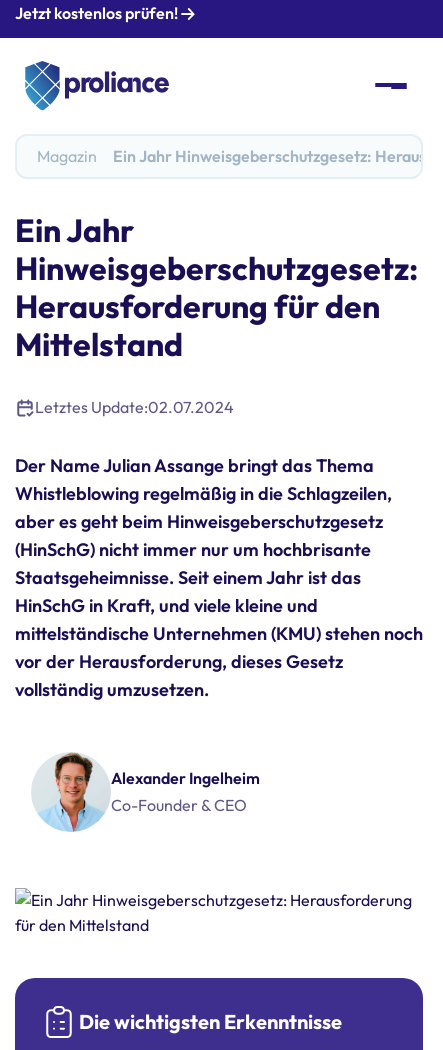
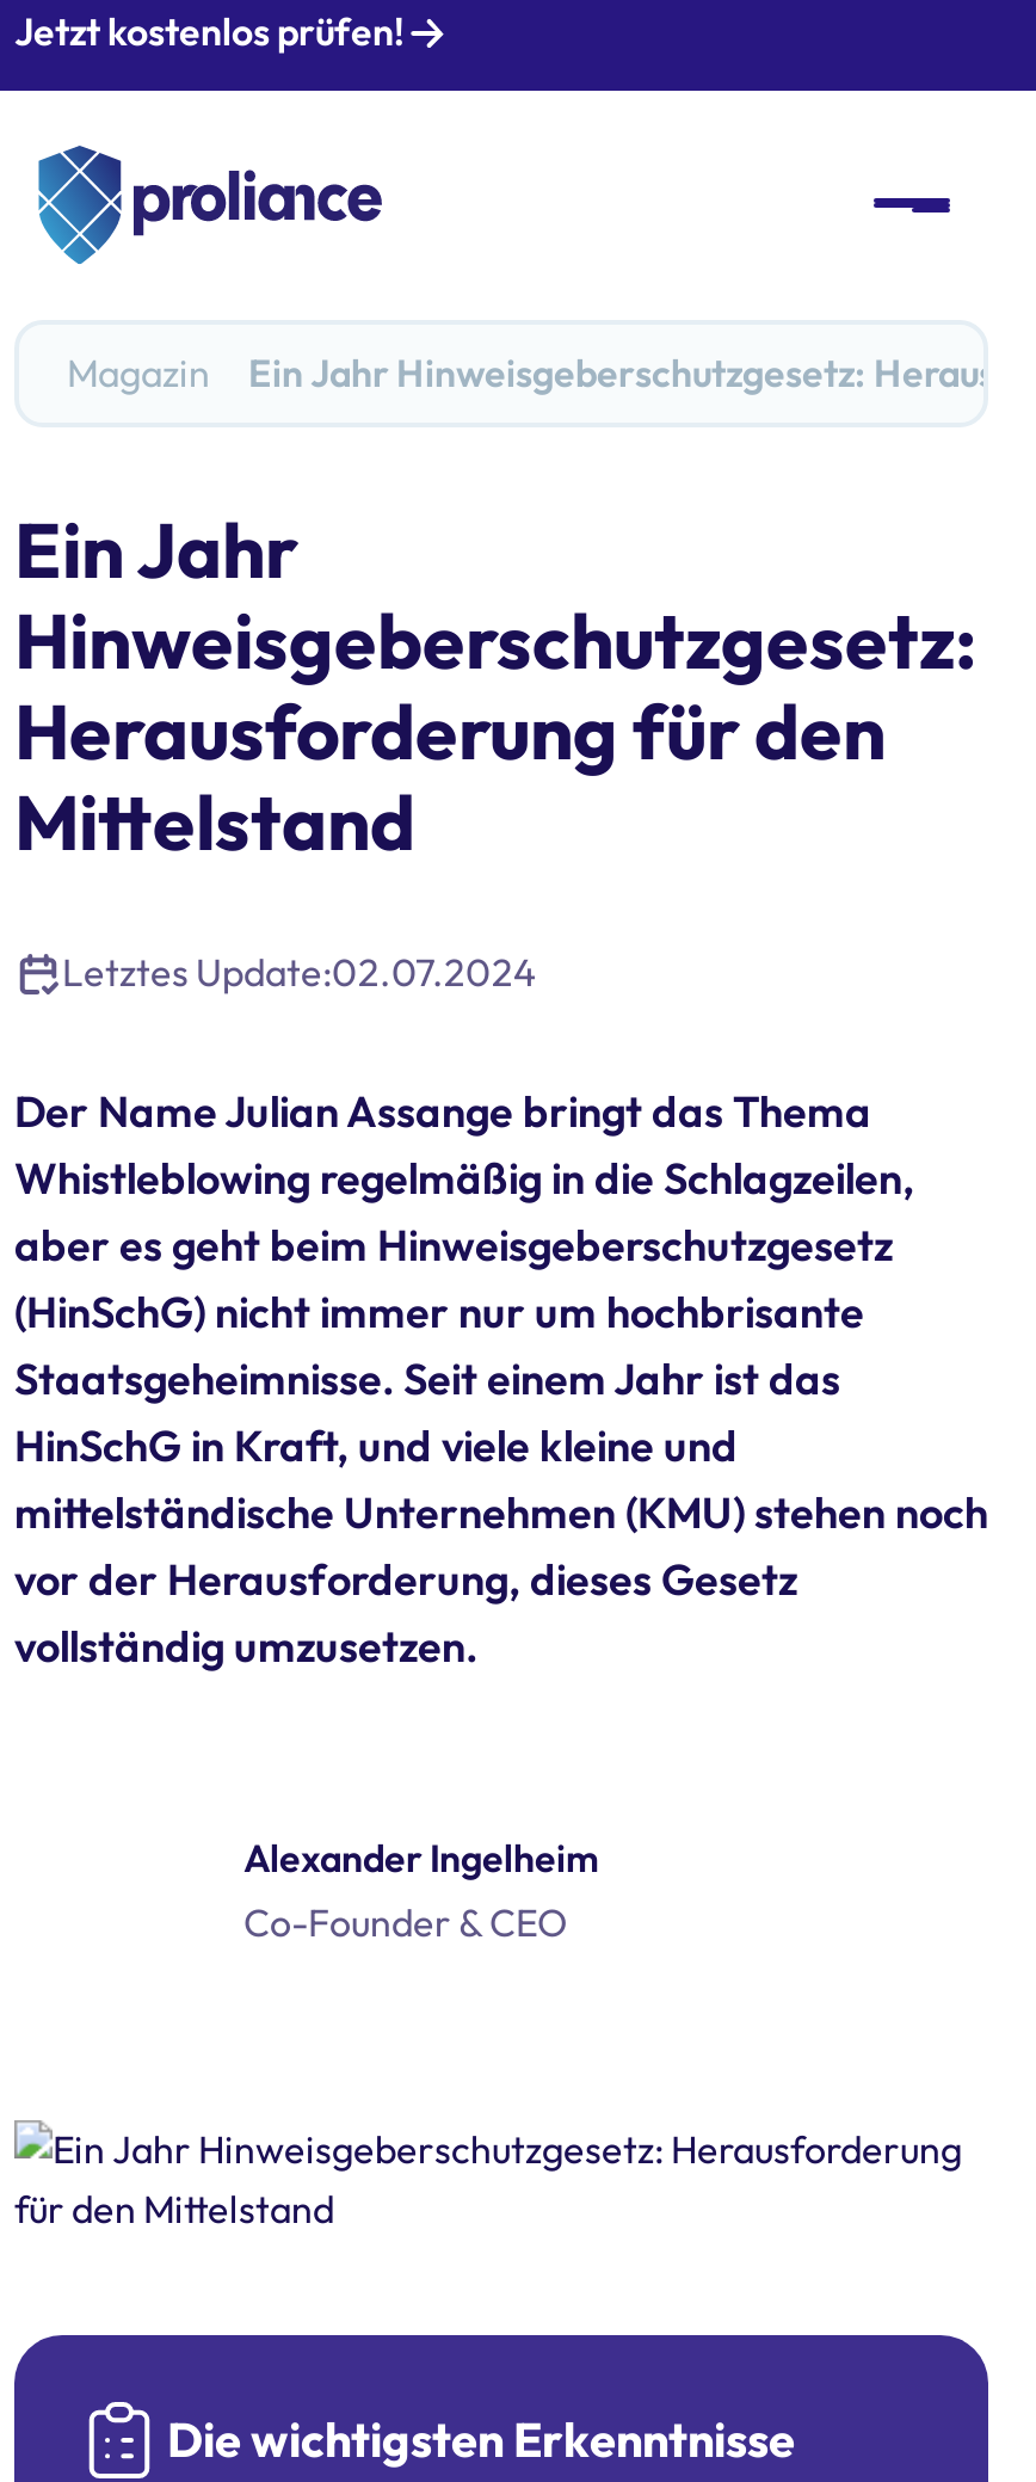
[32,752,110,832] [image] -> none

